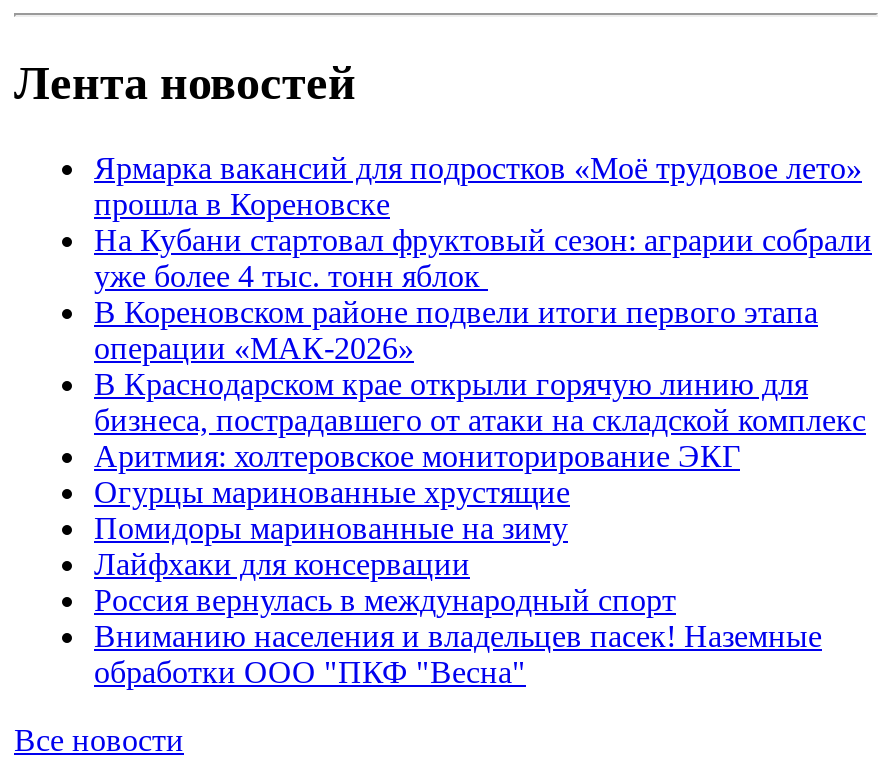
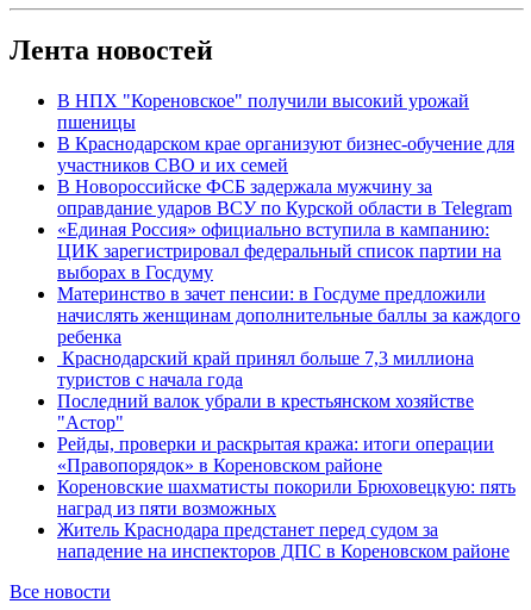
[94,150,872,688] Ярмарка вакансий для подростков «Моё трудовое лето» | прошла в Кореновске | На Кубани стартовал фруктовый сезон: аграрии собрали | уже более 4 тыс. тонн яблок | В Кореновском районе подвели итоги первого этапа | операции «МАК-2026» | В Краснодарском крае открыли горячую линию для | бизнеса, пострадавшего от атаки на складской комплекс | Аритмия: холтеровское мониторирование ЭКГ | Огурцы маринованные хрустящие | Помидоры маринованные на зиму | Лайфхаки для консервации | Россия вернулась в международный спорт | Вниманию населения и владельцев пасек! Наземные | обработки ООО "ПКФ "Весна" -> [57,90,520,561] В НПХ "Кореновское" получили высокий урожай | пшеницы | В Краснодарском крае организуют бизнес-обучение для | участников СВО и их семей | В Новороссийске ФСБ задержала мужчину за | оправдание ударов ВСУ по Курской области в Telegram | «Единая Россия» официально вступила в кампанию: | ЦИК зарегистрировал федеральный список партии на | выборах в Госдуму | Материнство в зачет пенсии: в Госдуме предложили | начислять женщинам дополнительные баллы за каждого | ребенка | Краснодарский край принял больше 7,3 миллиона | туристов с начала года | Последний валок убрали в крестьянском хозяйстве | "Астор" | Рейды, проверки и раскрытая кража: итоги операции | «Правопорядок» в Кореновском районе | Кореновские шахматисты покорили Брюховецкую: пять | наград из пяти возможных | Житель Краснодара предстанет перед судом за | нападение на инспекторов ДПС в Кореновском районе

